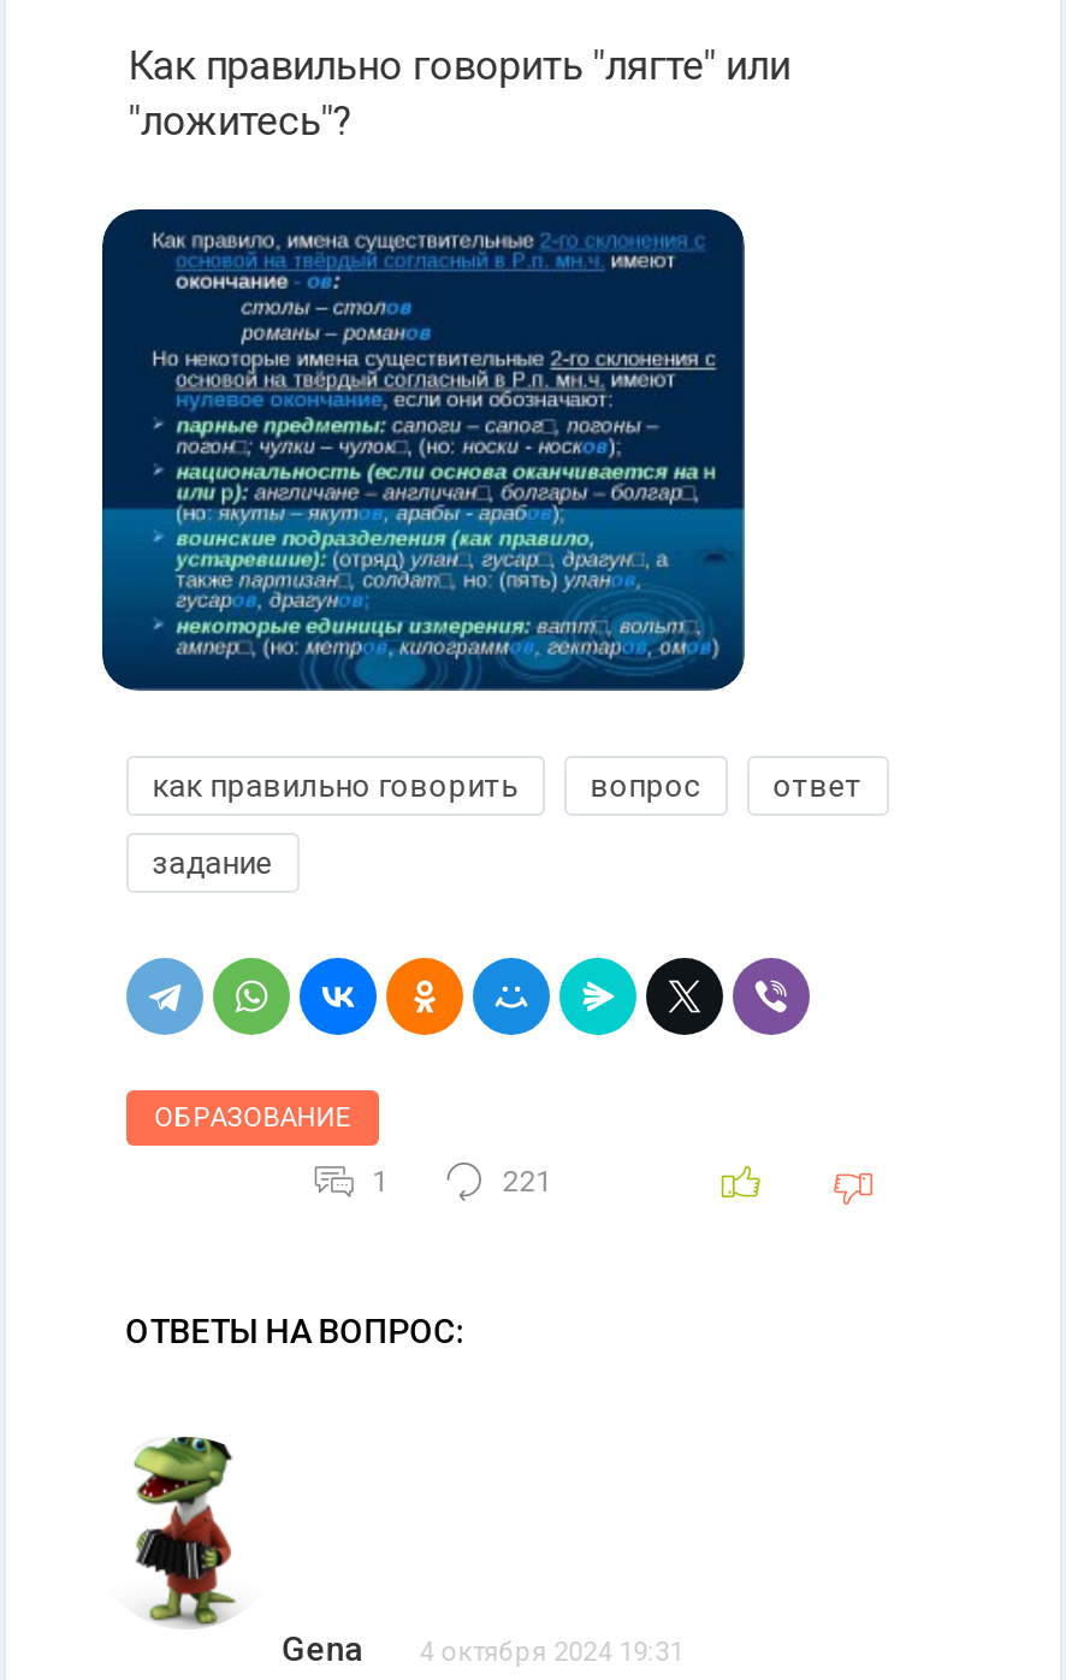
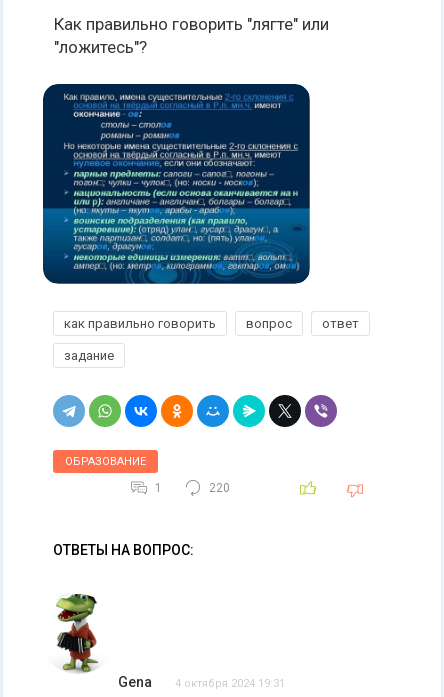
[502,1165,553,1199] 221 -> [209,481,230,495] 220

